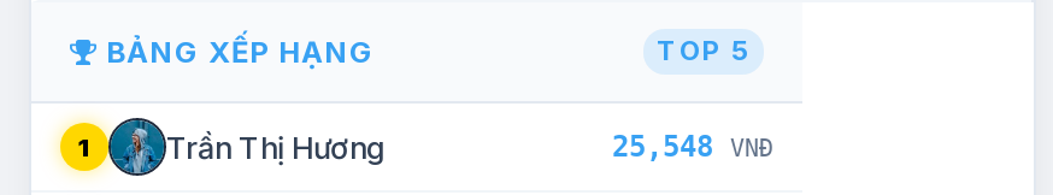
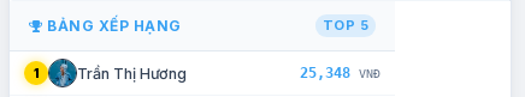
[612,129,773,162] 25,548 VNĐ -> [300,64,381,81] 25,348 VNĐ

